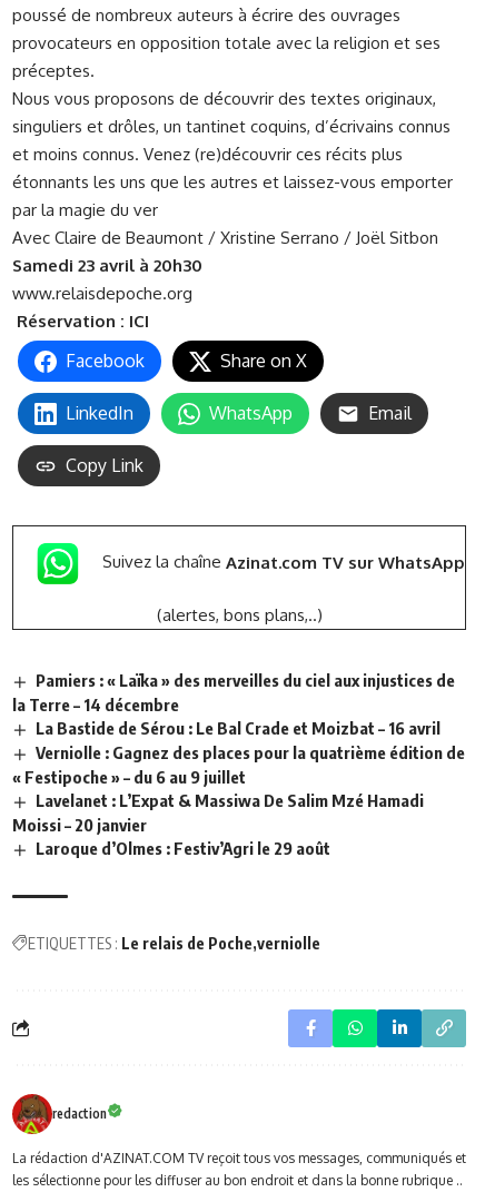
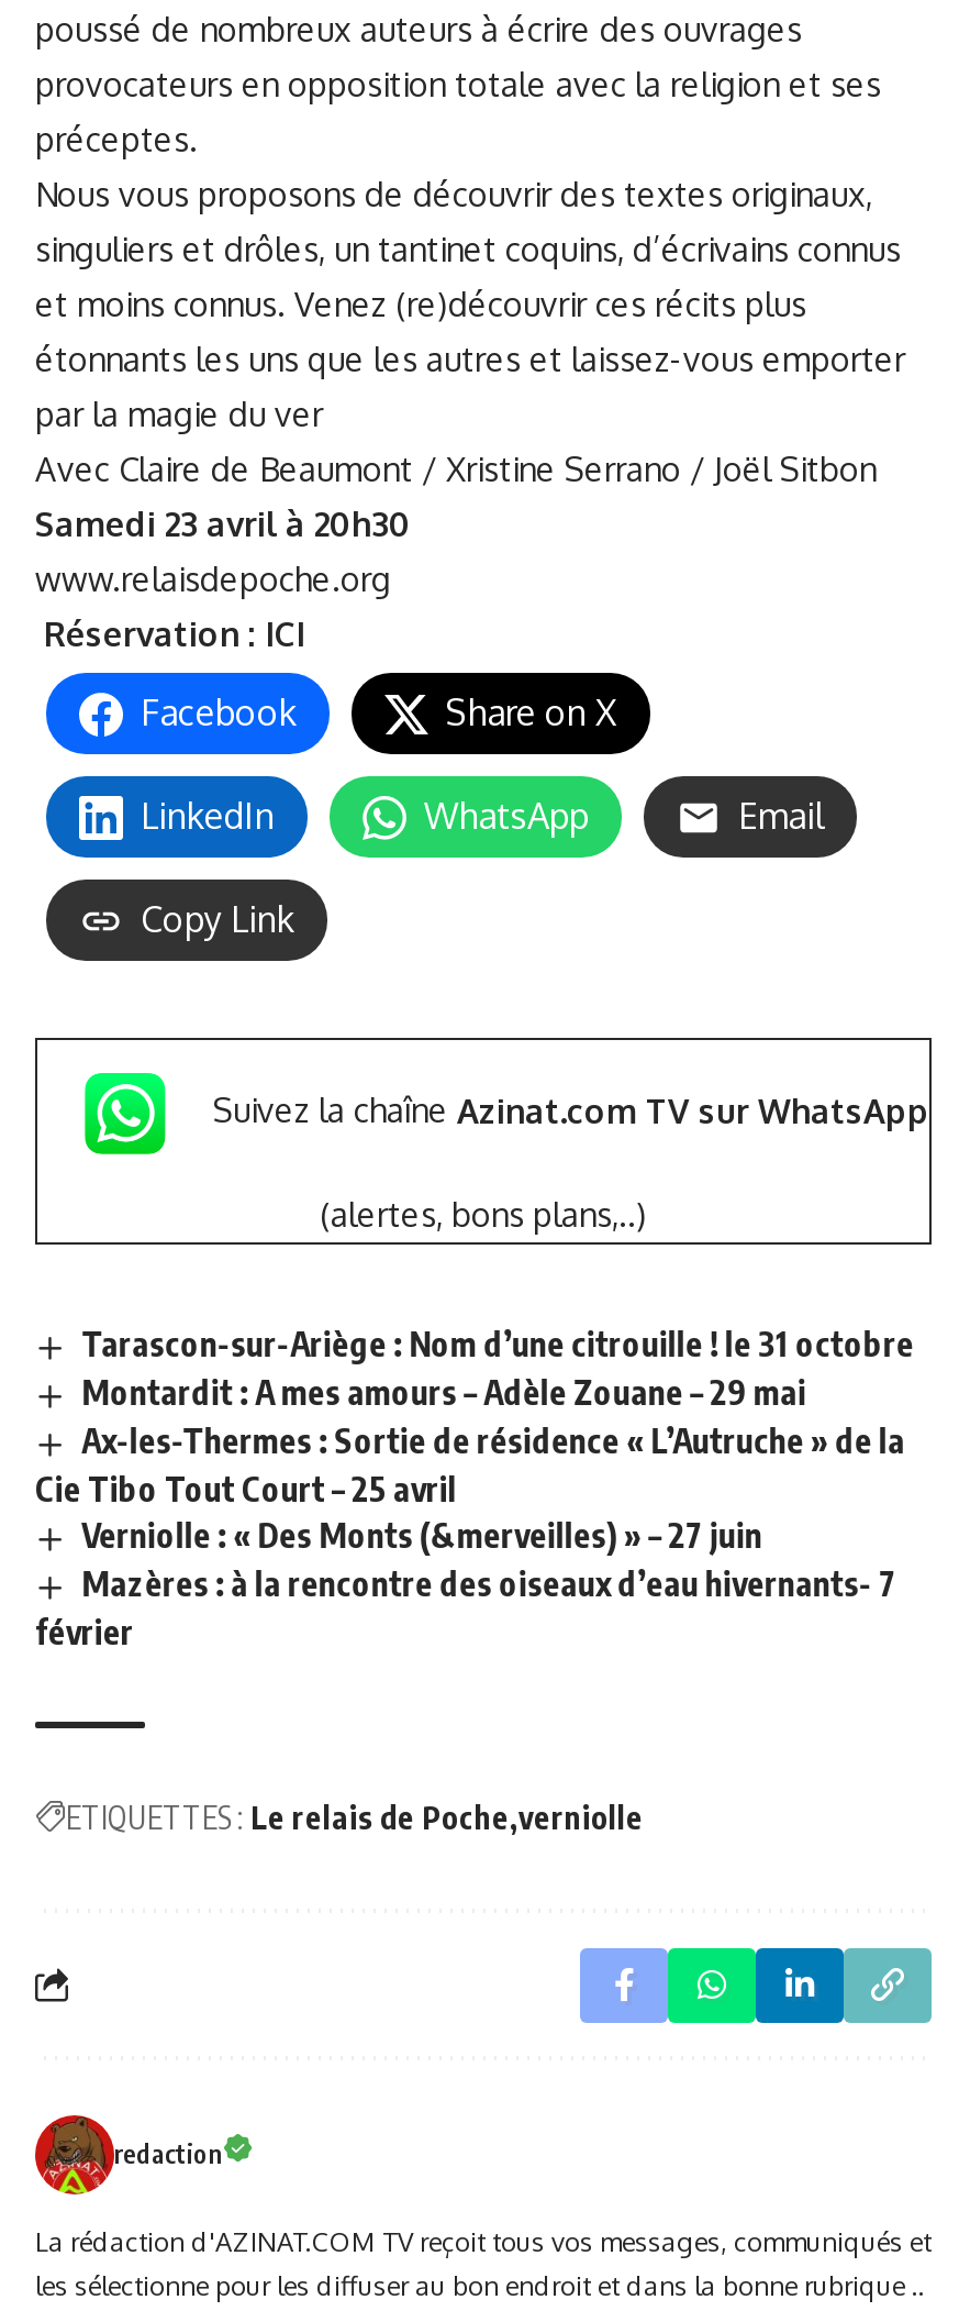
[12,670,465,858] Pamiers : « Laïka » des merveilles du ciel aux injustices de | la Terre – 14 décembre | La Bastide de Sérou : Le Bal Crade et Moizbat – 16 avril | Verniolle : Gagnez des places pour la quatrième édition de | « Festipoche » – du 6 au 9 juillet | Lavelanet : L’Expat & Massiwa De Salim Mzé Hamadi | Moissi – 20 janvier | Laroque d’Olmes : Festiv’Agri le 29 août -> [35,1324,914,1650] Tarascon-sur-Ariège : Nom d’une citrouille ! le 31 octobre | Montardit : A mes amours – Adèle Zouane – 29 mai | Ax-les-Thermes : Sortie de résidence « L’Autruche » de la | Cie Tibo Tout Court – 25 avril | Verniolle : « Des Monts (&merveilles) » – 27 juin | Mazères : à la rencontre des oiseaux d’eau hivernants- 7 | février

